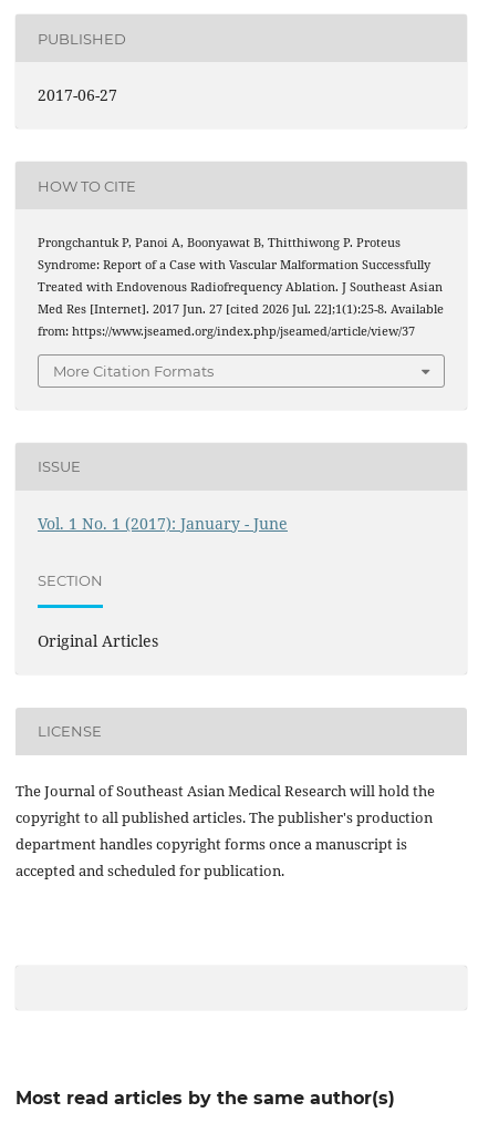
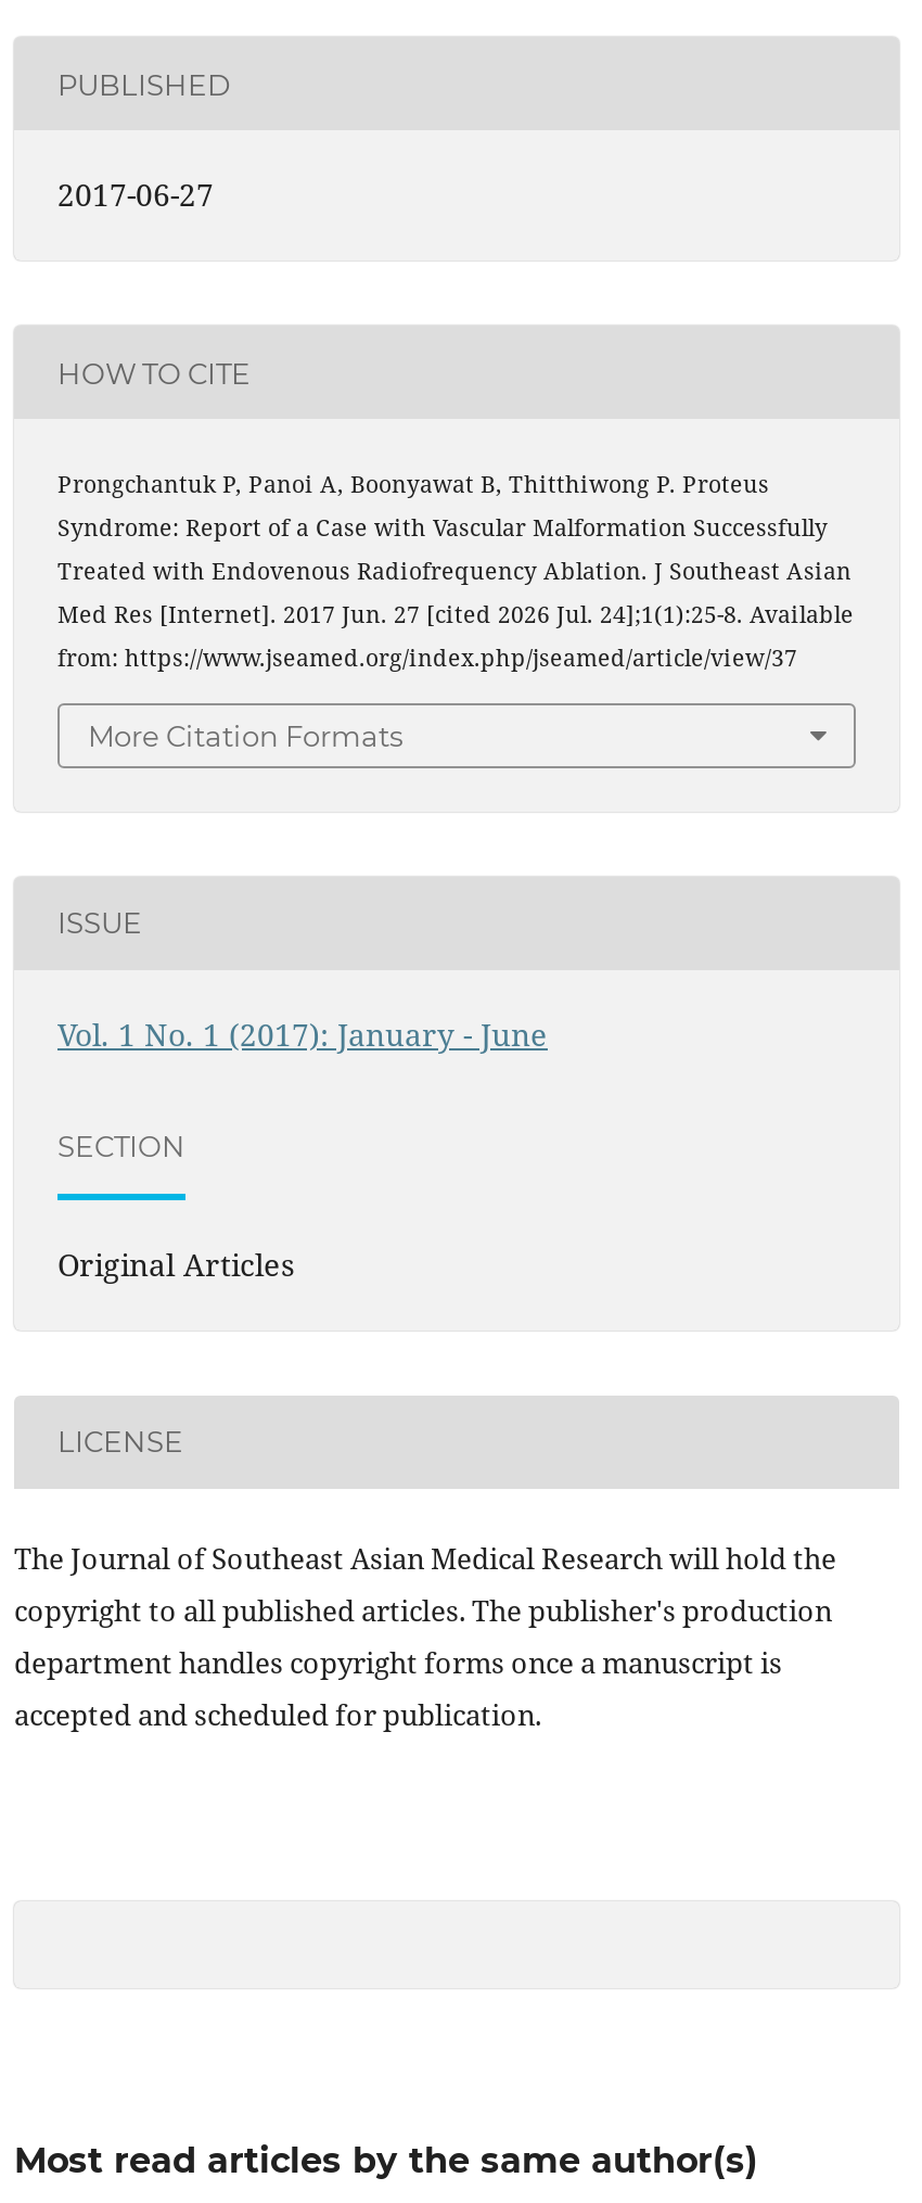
[38,302,444,317] Med Res [Internet]. 2017 Jun. 27 [cited 2026 Jul. 22];1(1):25-8. Available -> [57,600,854,630] Med Res [Internet]. 2017 Jun. 27 [cited 2026 Jul. 24];1(1):25-8. Available

